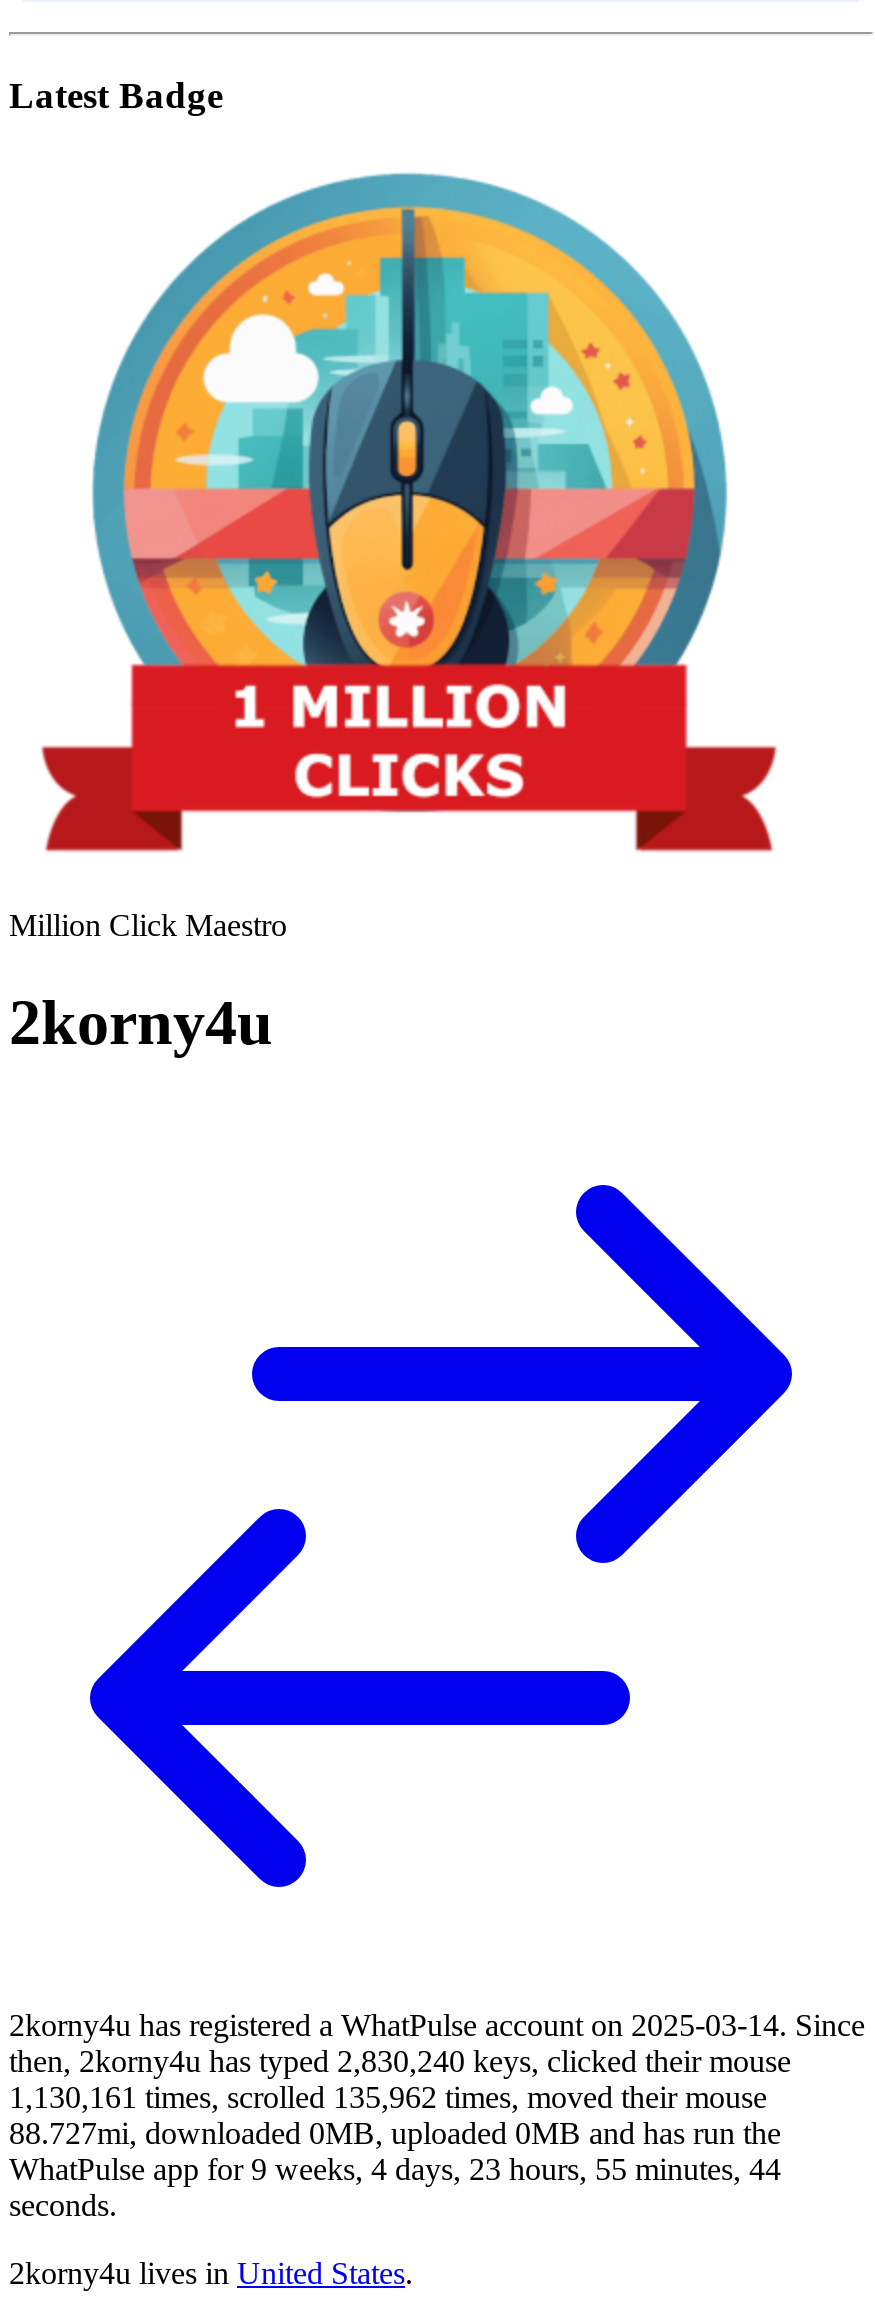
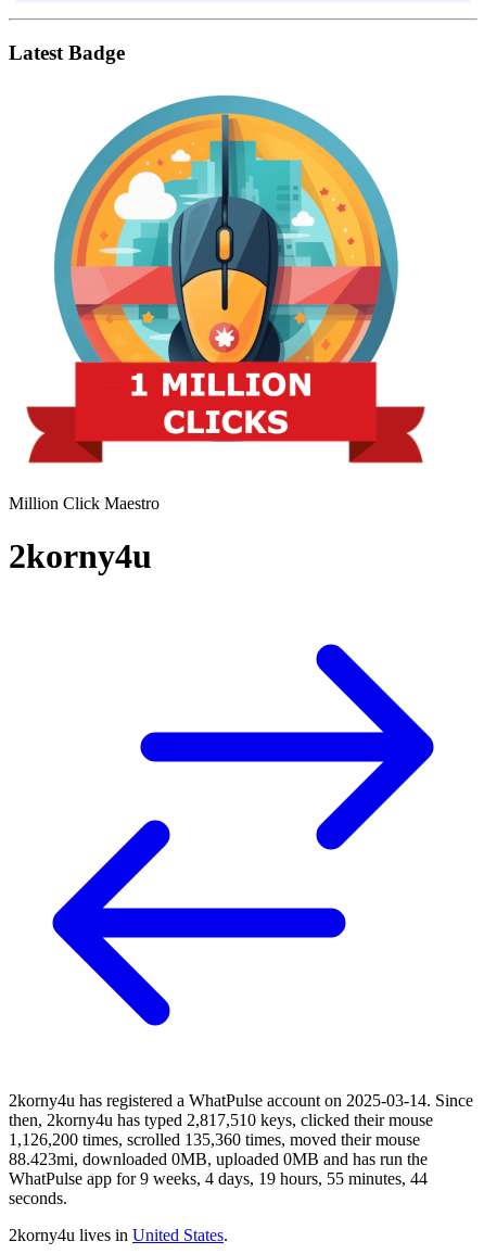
[9,2043,791,2077] then, 2korny4u has typed 2,830,240 keys, clicked their mouse -> [9,1110,433,1129] then, 2korny4u has typed 2,817,510 keys, clicked their mouse
[9,2079,767,2113] 1,130,161 times, scrolled 135,962 times, moved their mouse -> [9,1130,420,1148] 1,126,200 times, scrolled 135,360 times, moved their mouse
[9,2115,781,2149] 88.727mi, downloaded 0MB, uploaded 0MB and has run the -> [9,1149,428,1168] 88.423mi, downloaded 0MB, uploaded 0MB and has run the
[9,2151,781,2185] WhatPulse app for 9 weeks, 4 days, 23 hours, 55 minutes, 44 -> [9,1169,428,1187] WhatPulse app for 9 weeks, 4 days, 19 hours, 55 minutes, 44

